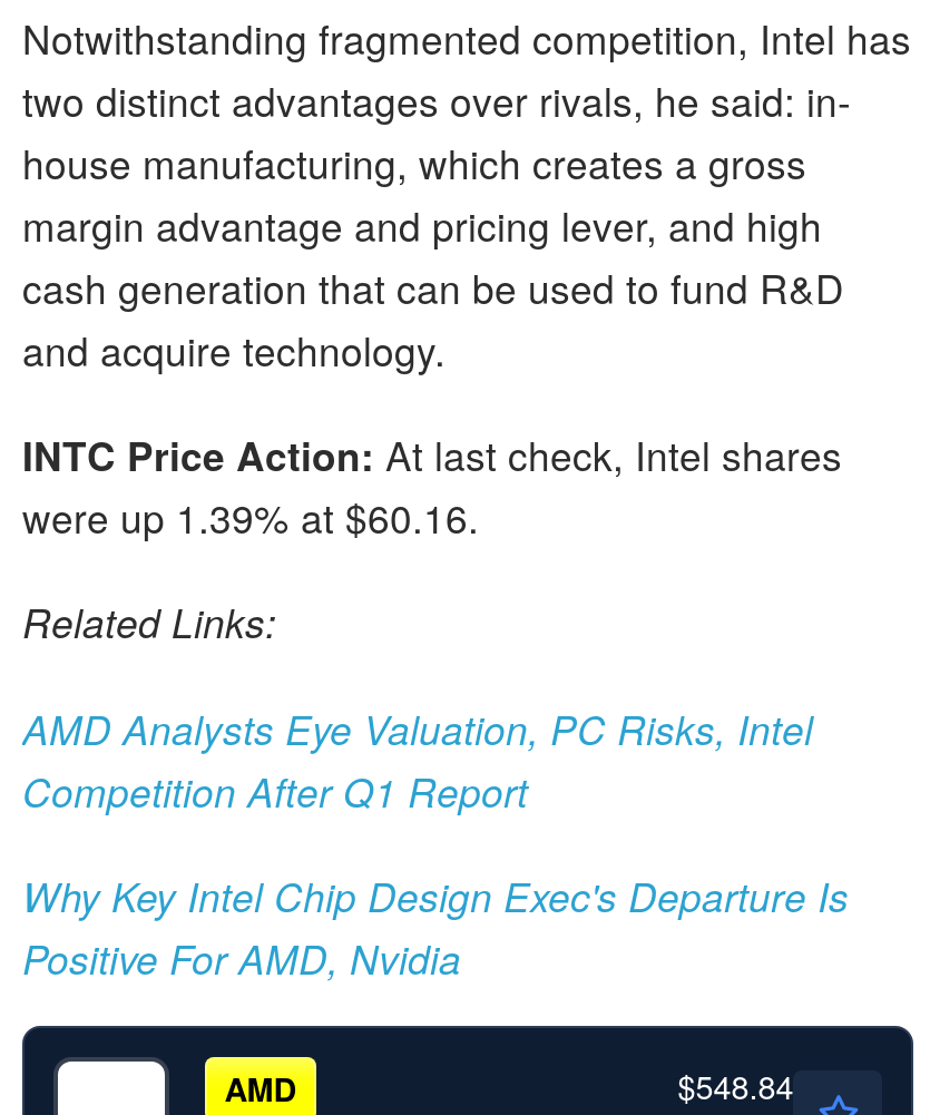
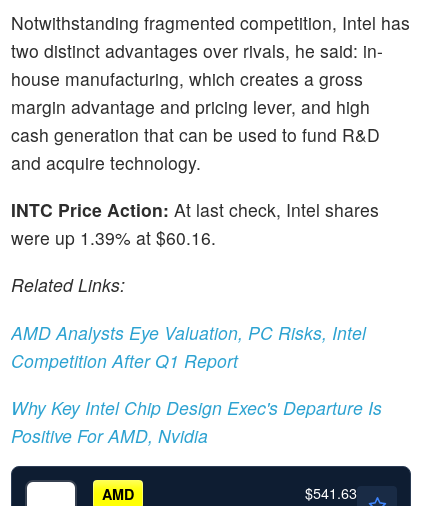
[678,1062,793,1109] $548.84 -> [305,482,357,503] $541.63

